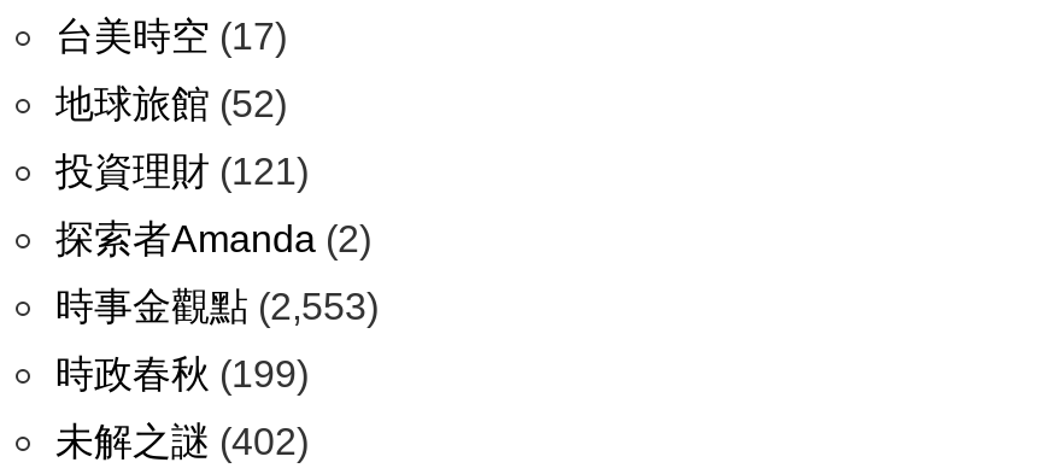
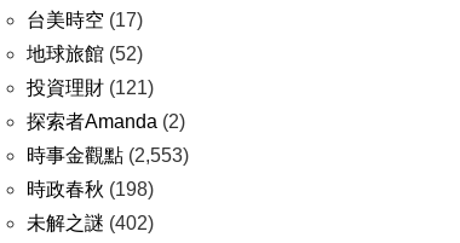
[55,353,309,394] 時政春秋(199) -> [27,179,154,199] 時政春秋(198)

